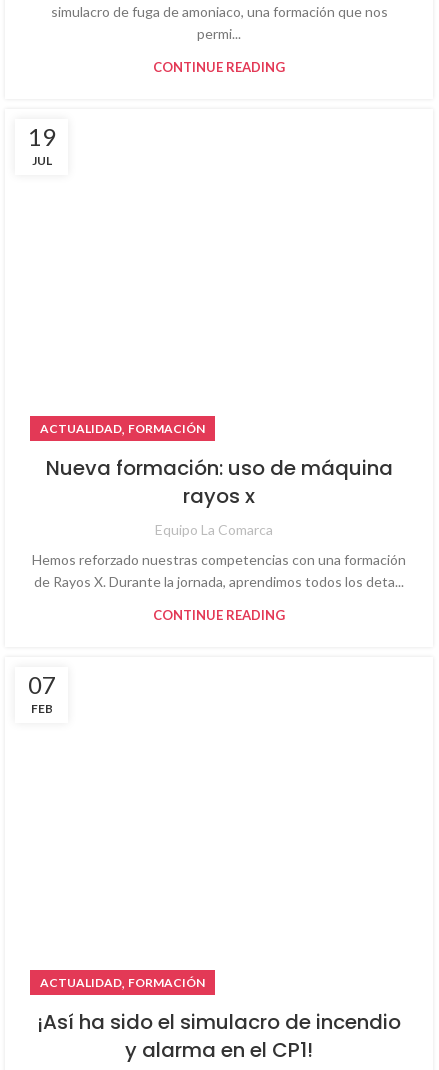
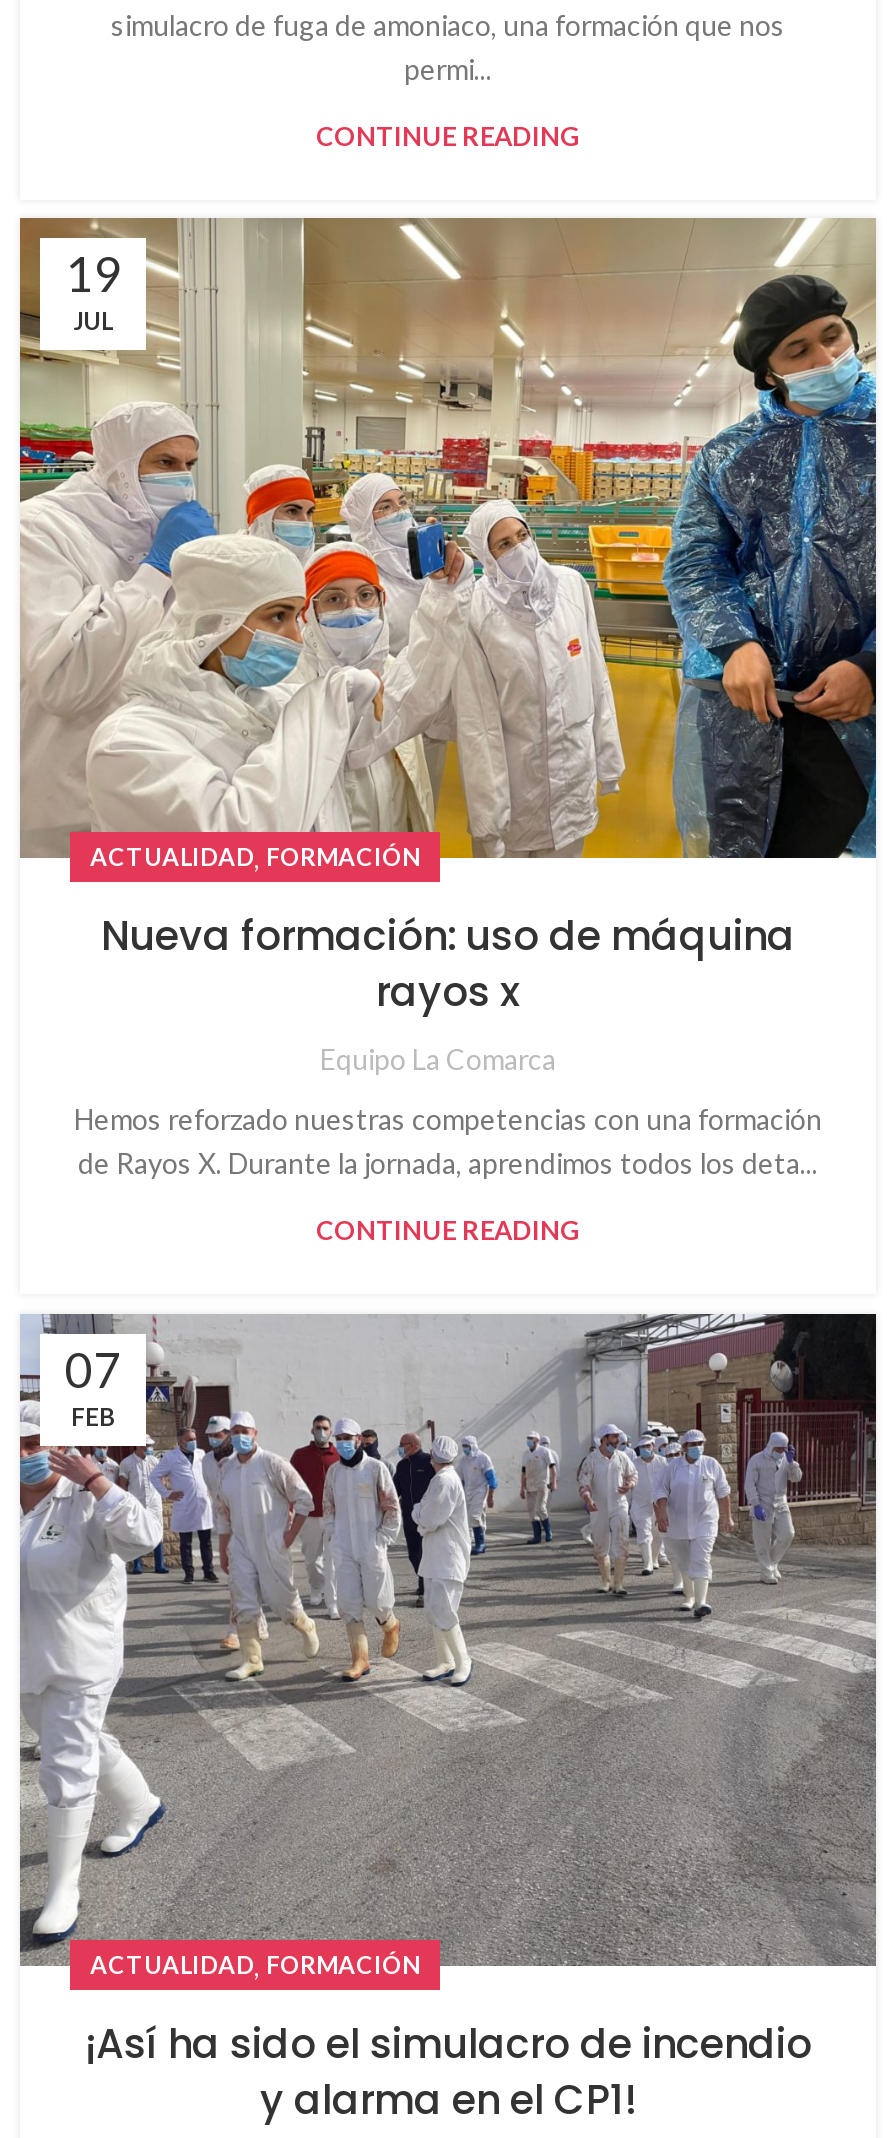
none -> [18,216,878,860] [image]
none -> [18,1312,878,1968] [image]

